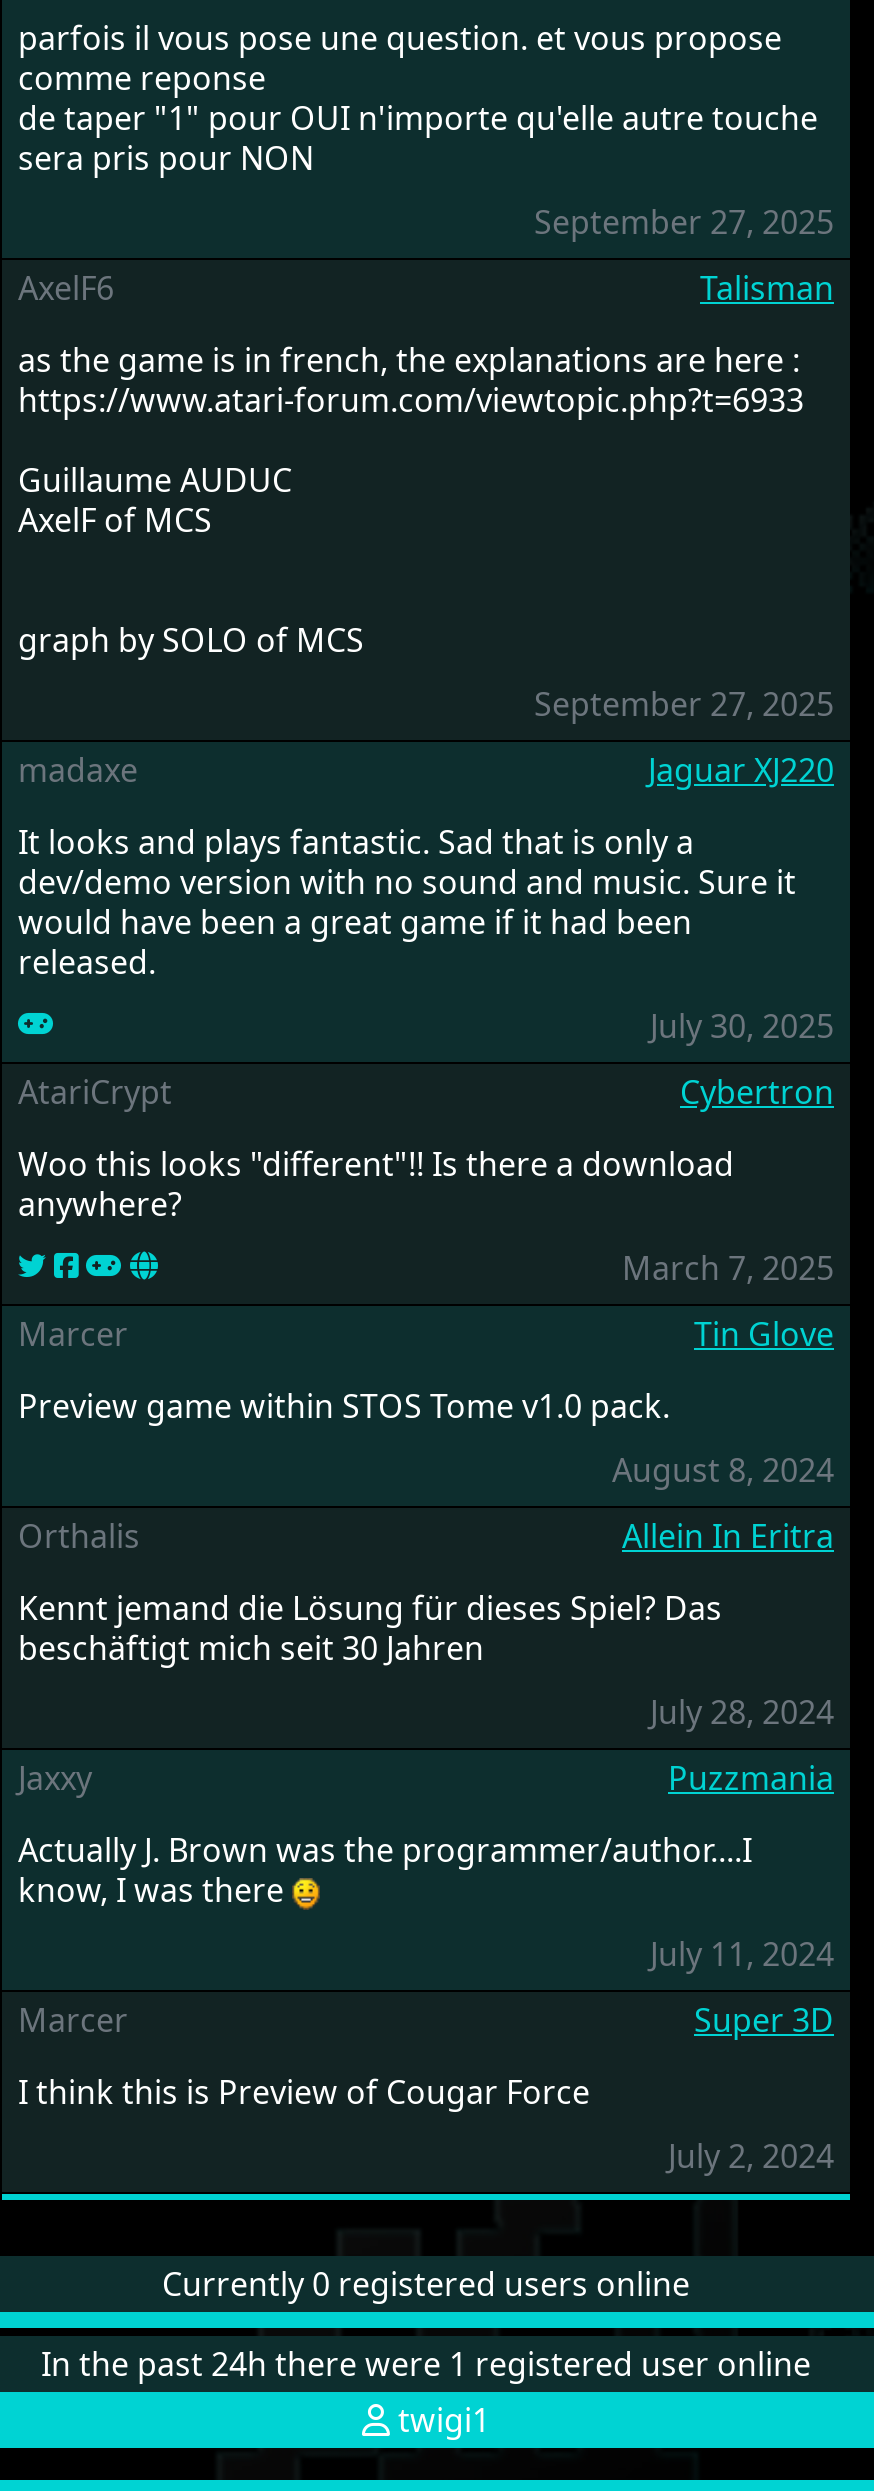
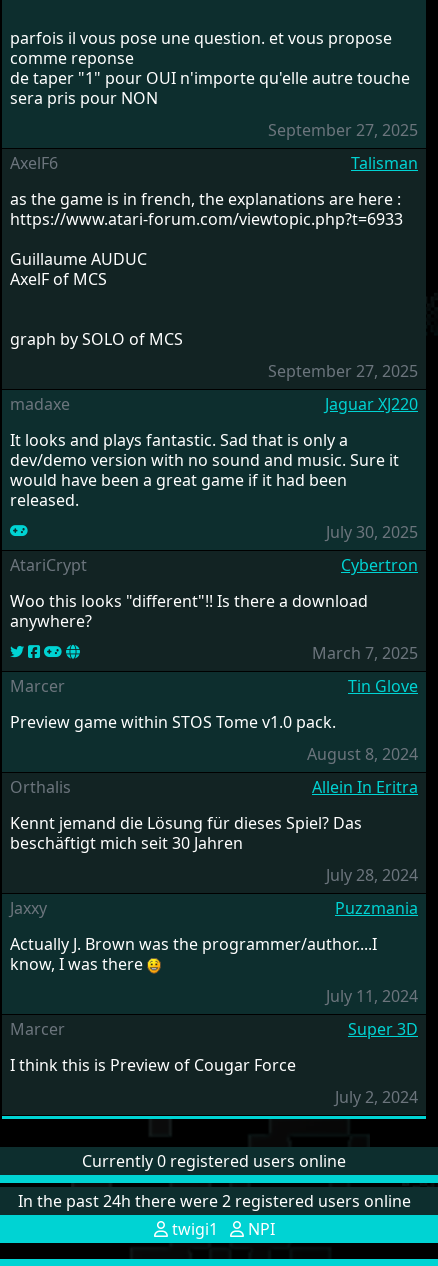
[41,2343,811,2387] In the past 24h there were 1 registered user online -> [17,1190,410,1212] In the past 24h there were 2 registered users online
none -> [243,1218,274,1240] NPI

